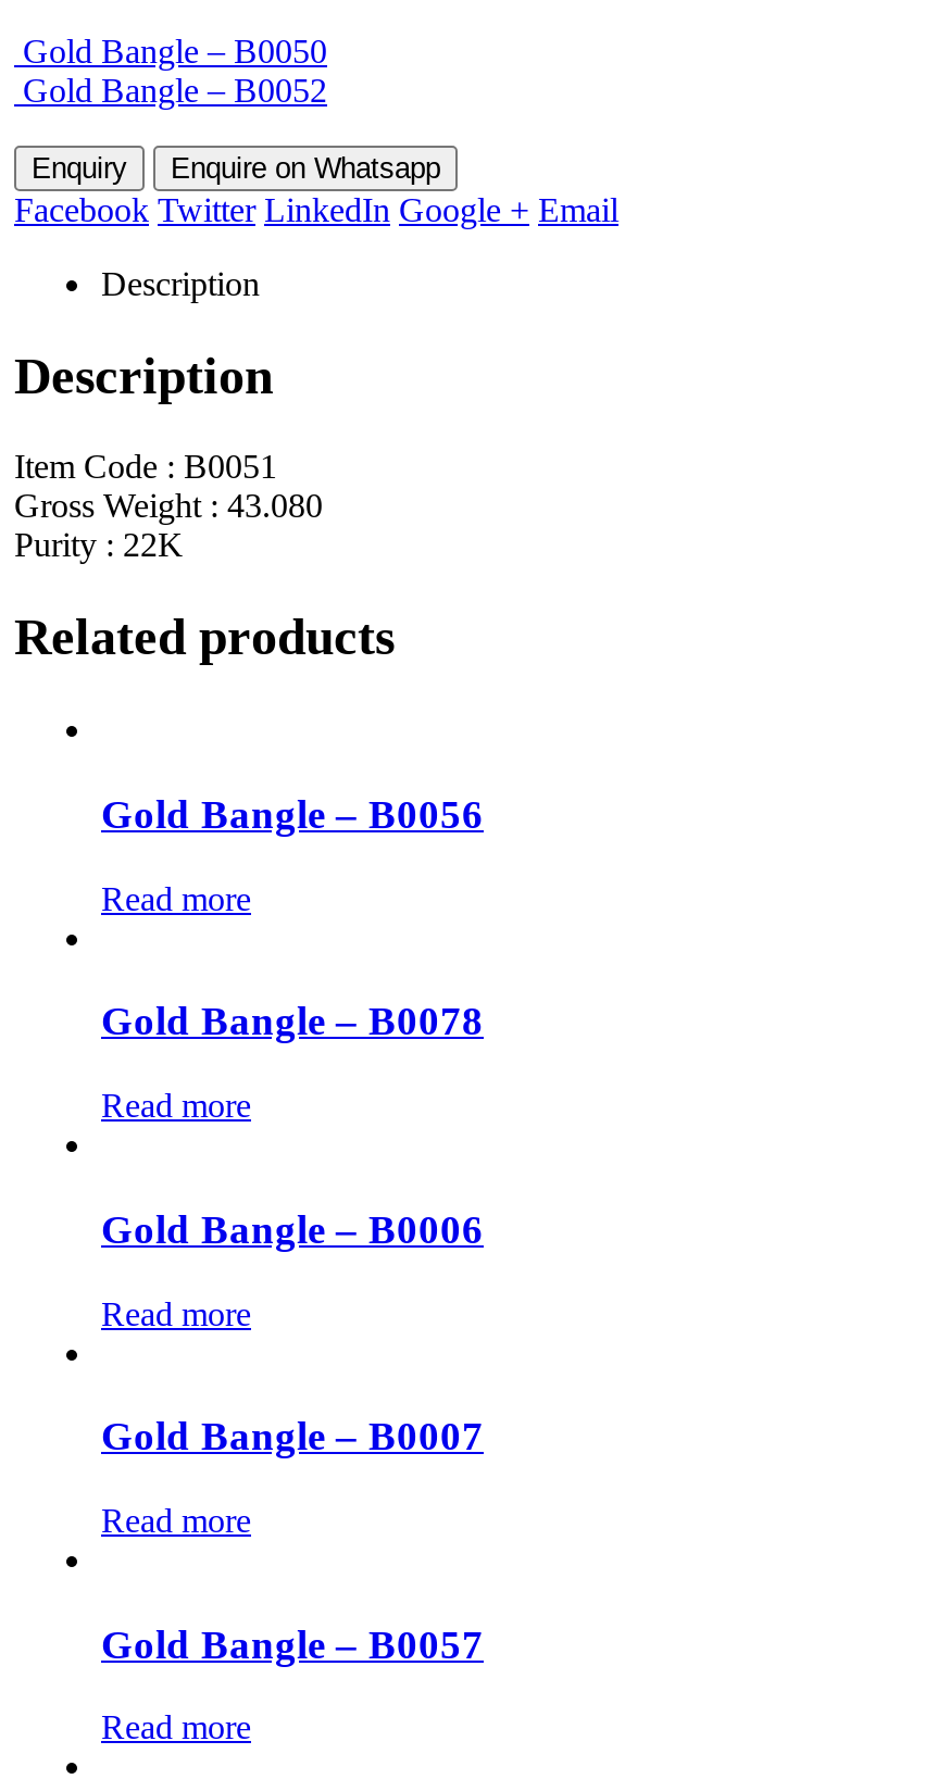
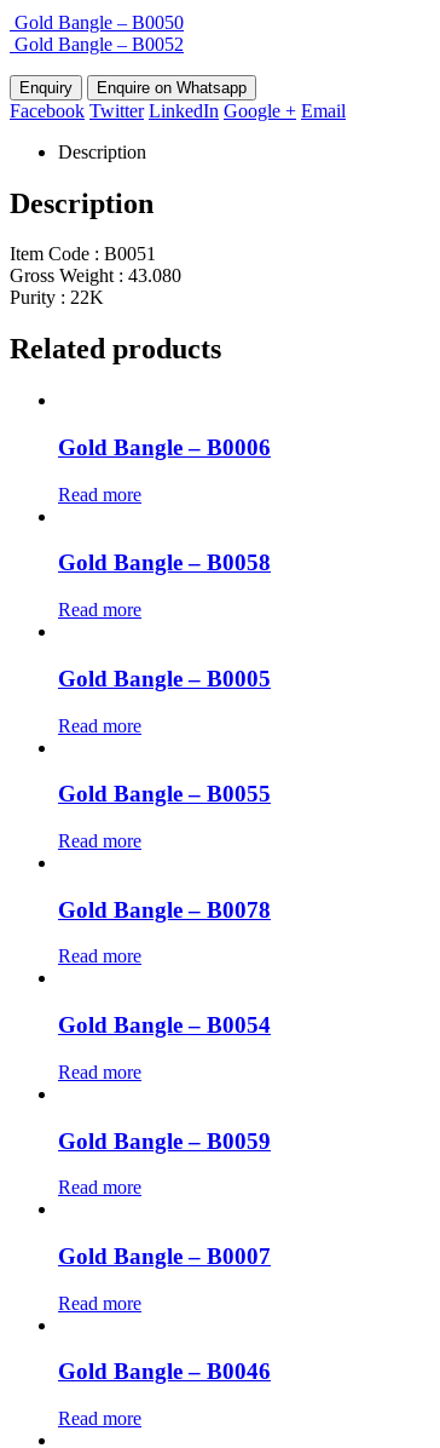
[101,791,484,837] Gold Bangle – B0056 -> [58,435,271,807] Gold Bangle – B0006 | Read more | Gold Bangle – B0058 | Read more | Gold Bangle – B0005 | Read more | Gold Bangle – B0055
[101,1206,484,1251] Gold Bangle – B0006 -> [58,1012,271,1153] Gold Bangle – B0054 | Read more | Gold Bangle – B0059
[101,1621,484,1666] Gold Bangle – B0057 -> [58,1359,271,1384] Gold Bangle – B0046

